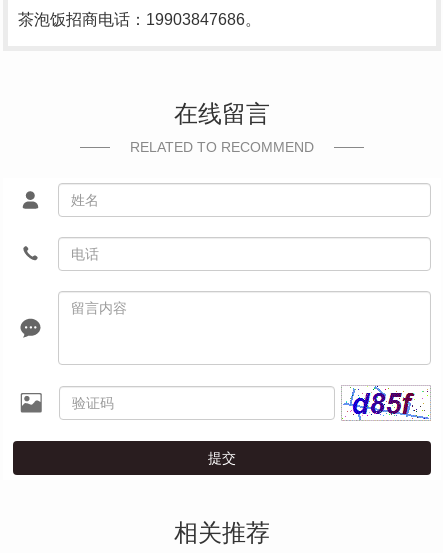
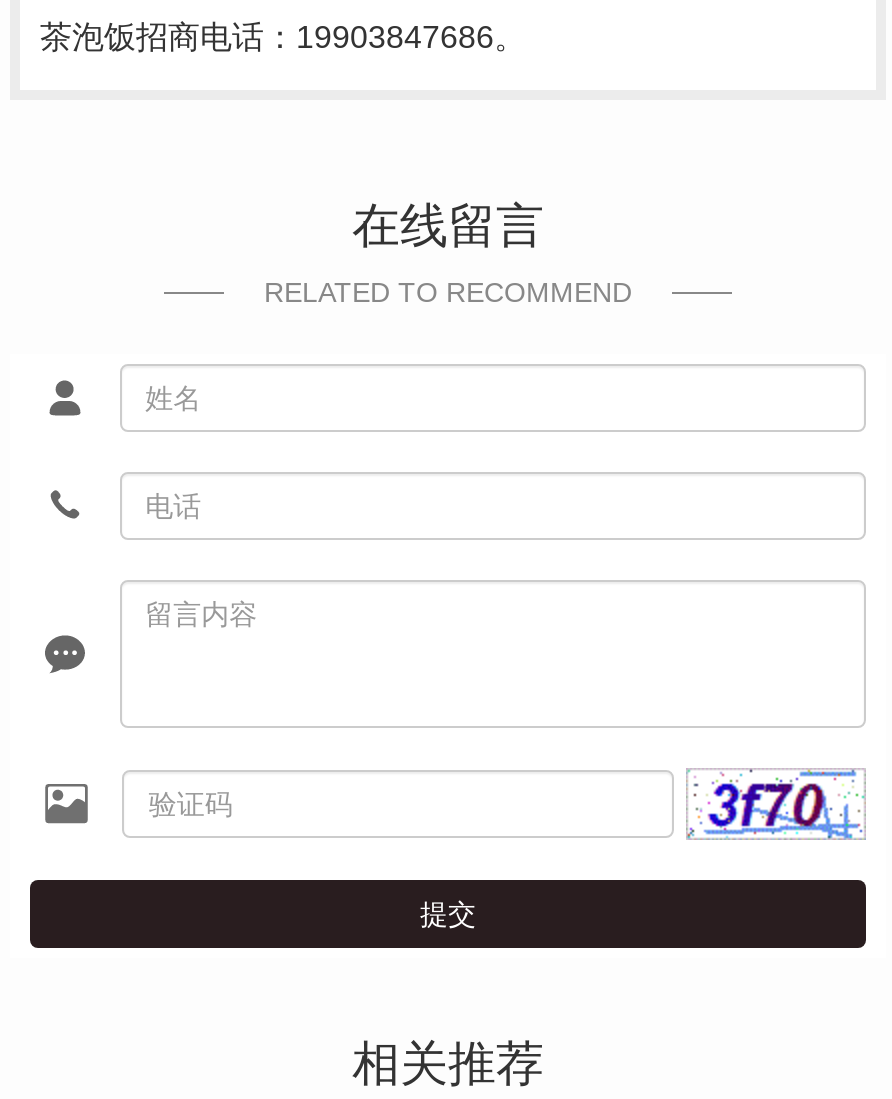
[343,385,429,420] [image] -> [688,768,860,840] [image]

